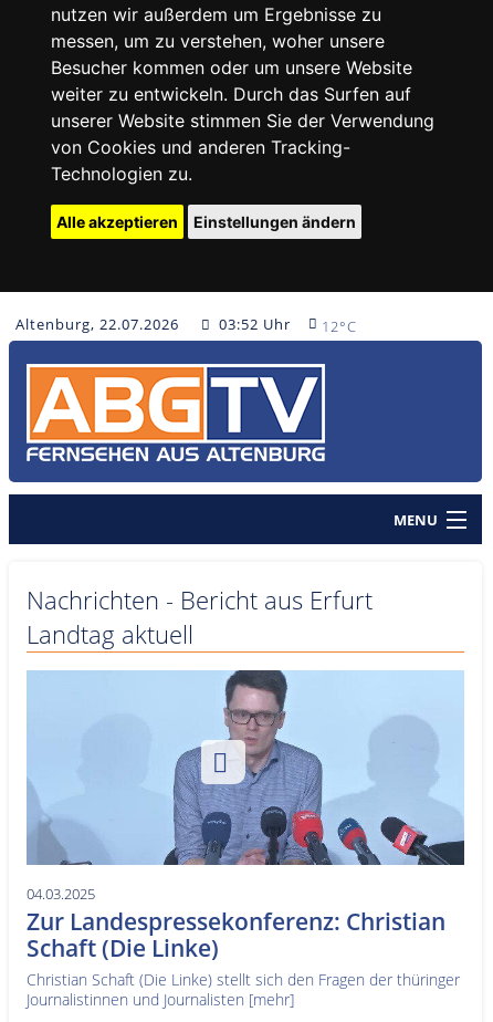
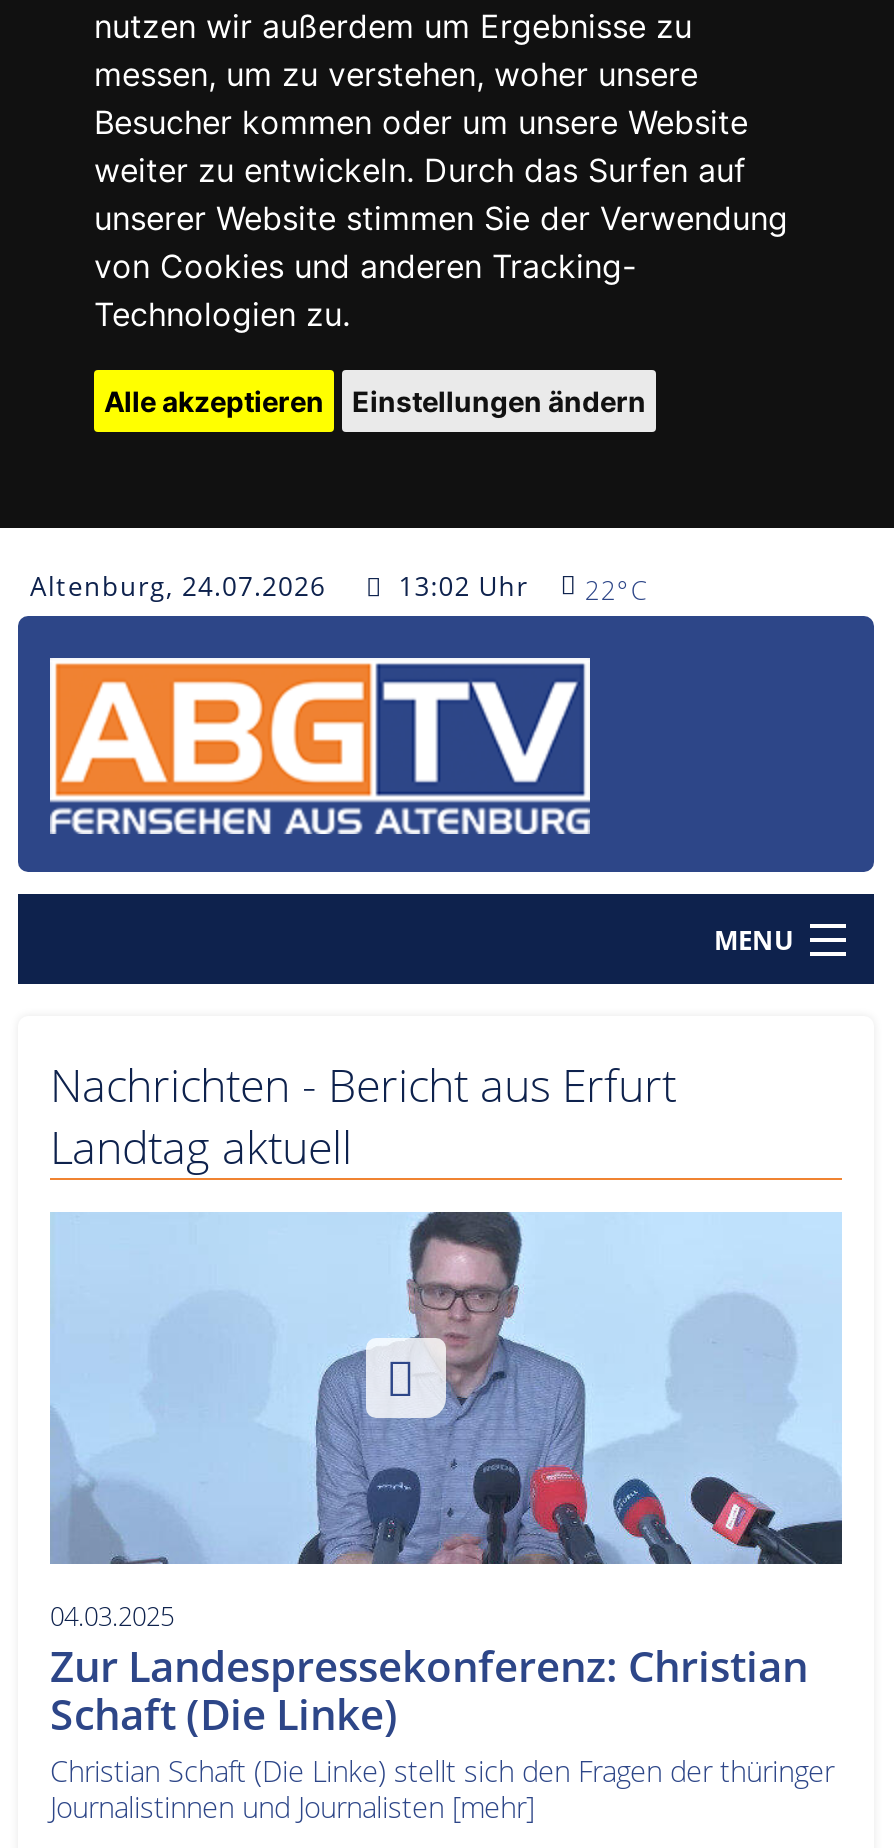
[15,314,357,336] Altenburg, 22.07.2026 | 03:52 Uhr | 12°C -> [30,568,649,608] Altenburg, 24.07.2026 | 13:02 Uhr | 22°C

